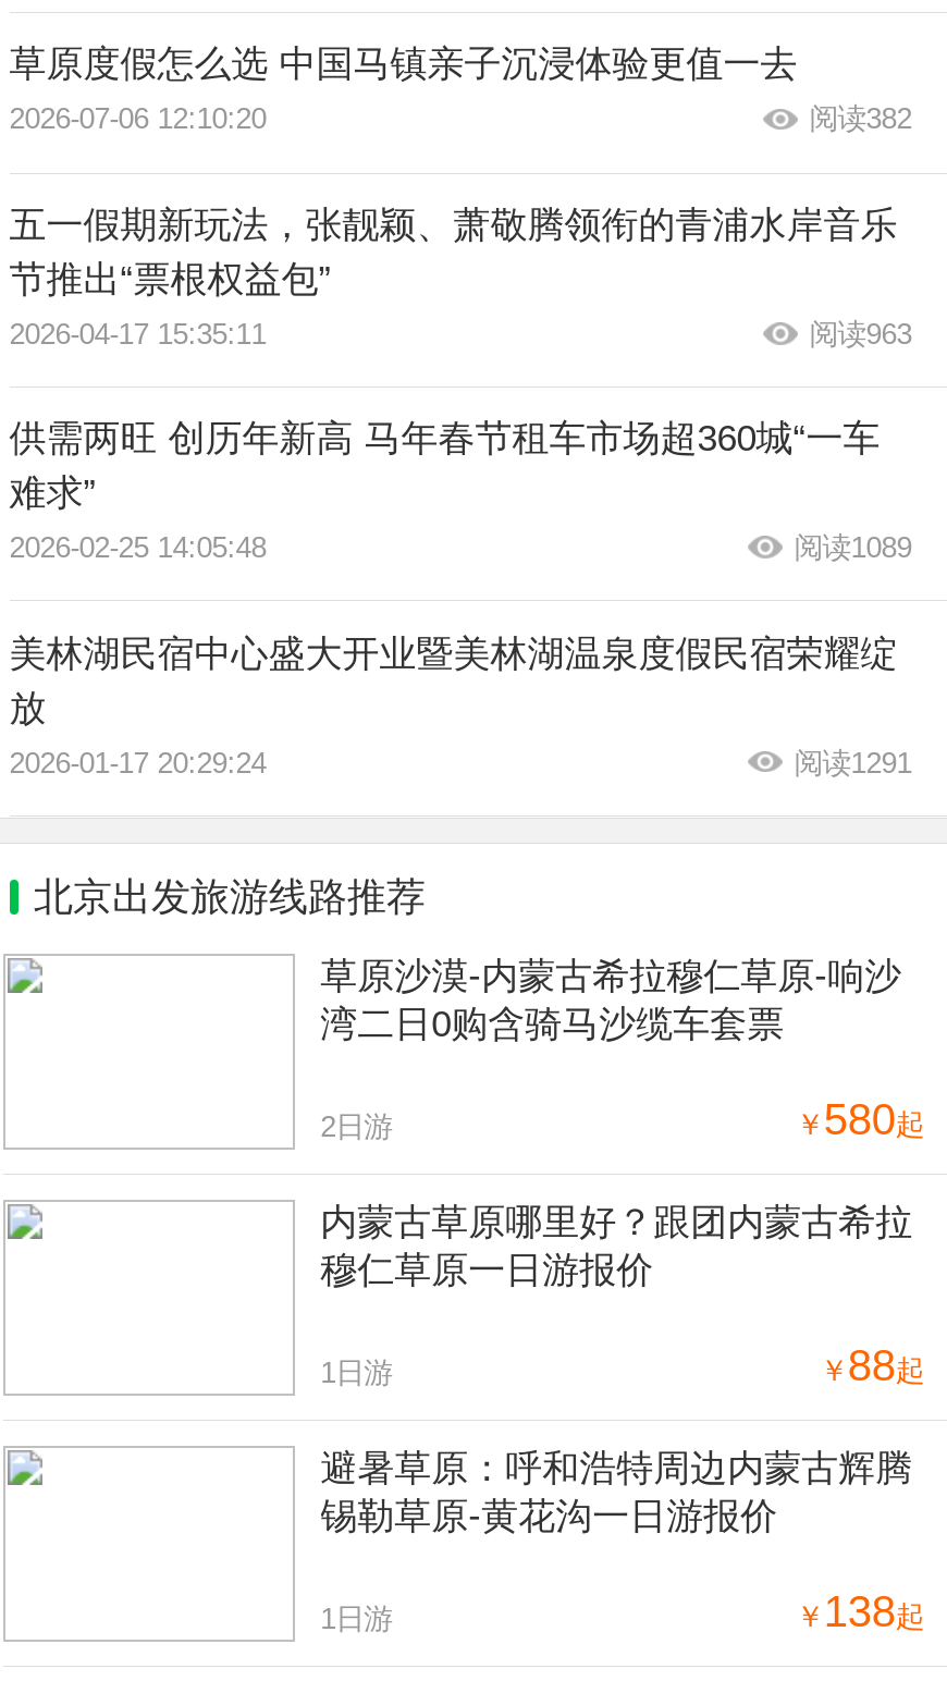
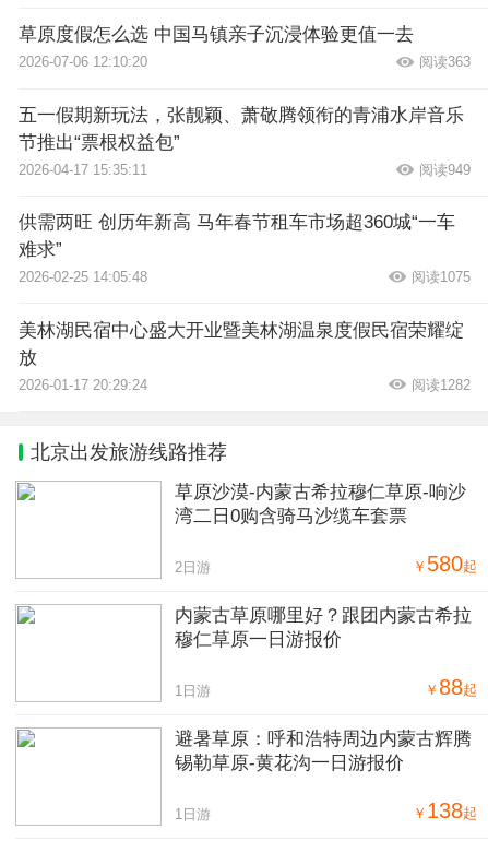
[809,103,912,136] 阅读382 -> [419,54,471,70] 阅读363
[809,318,912,350] 阅读963 -> [419,162,471,178] 阅读949
[794,532,912,564] 阅读1089 -> [412,269,471,285] 阅读1075
[794,746,912,779] 阅读1291 -> [412,376,471,393] 阅读1282

